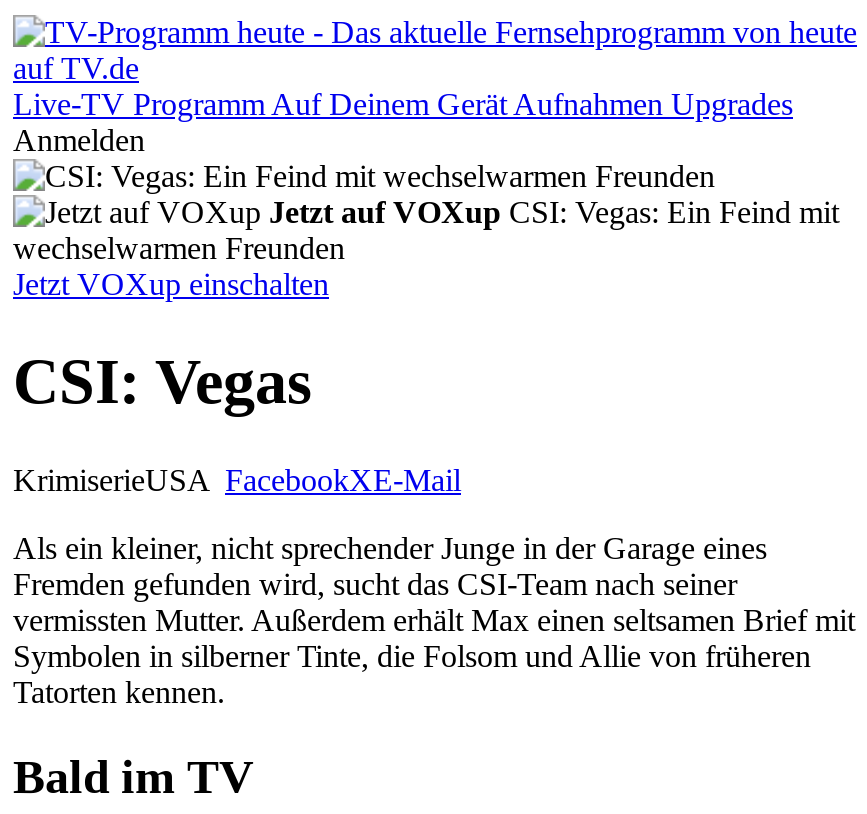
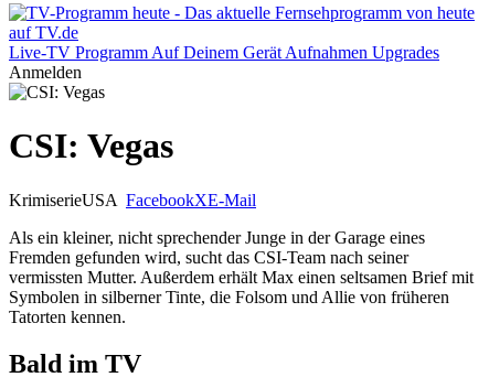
[13,195,839,301] Jetzt auf VOXup CSI: Vegas: Ein Feind mit | wechselwarmen Freunden | Jetzt VOXup einschalten -> none

